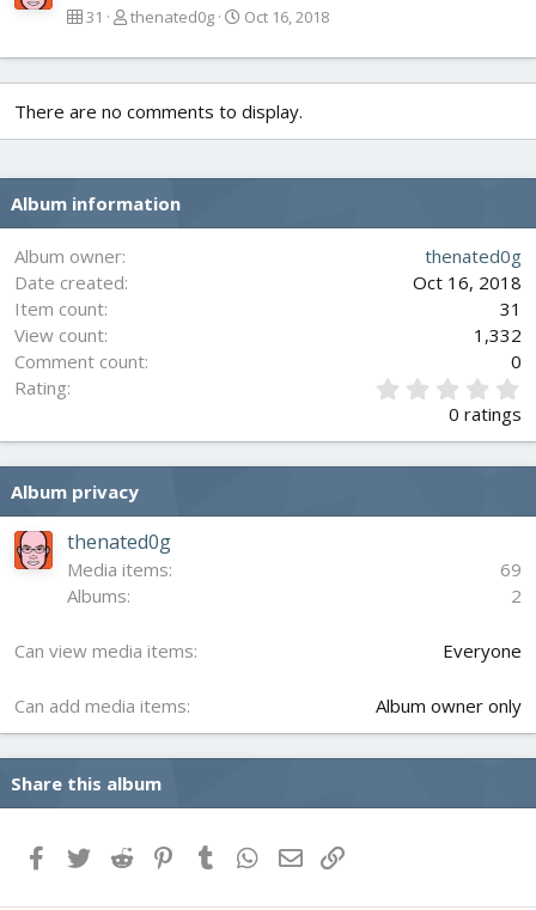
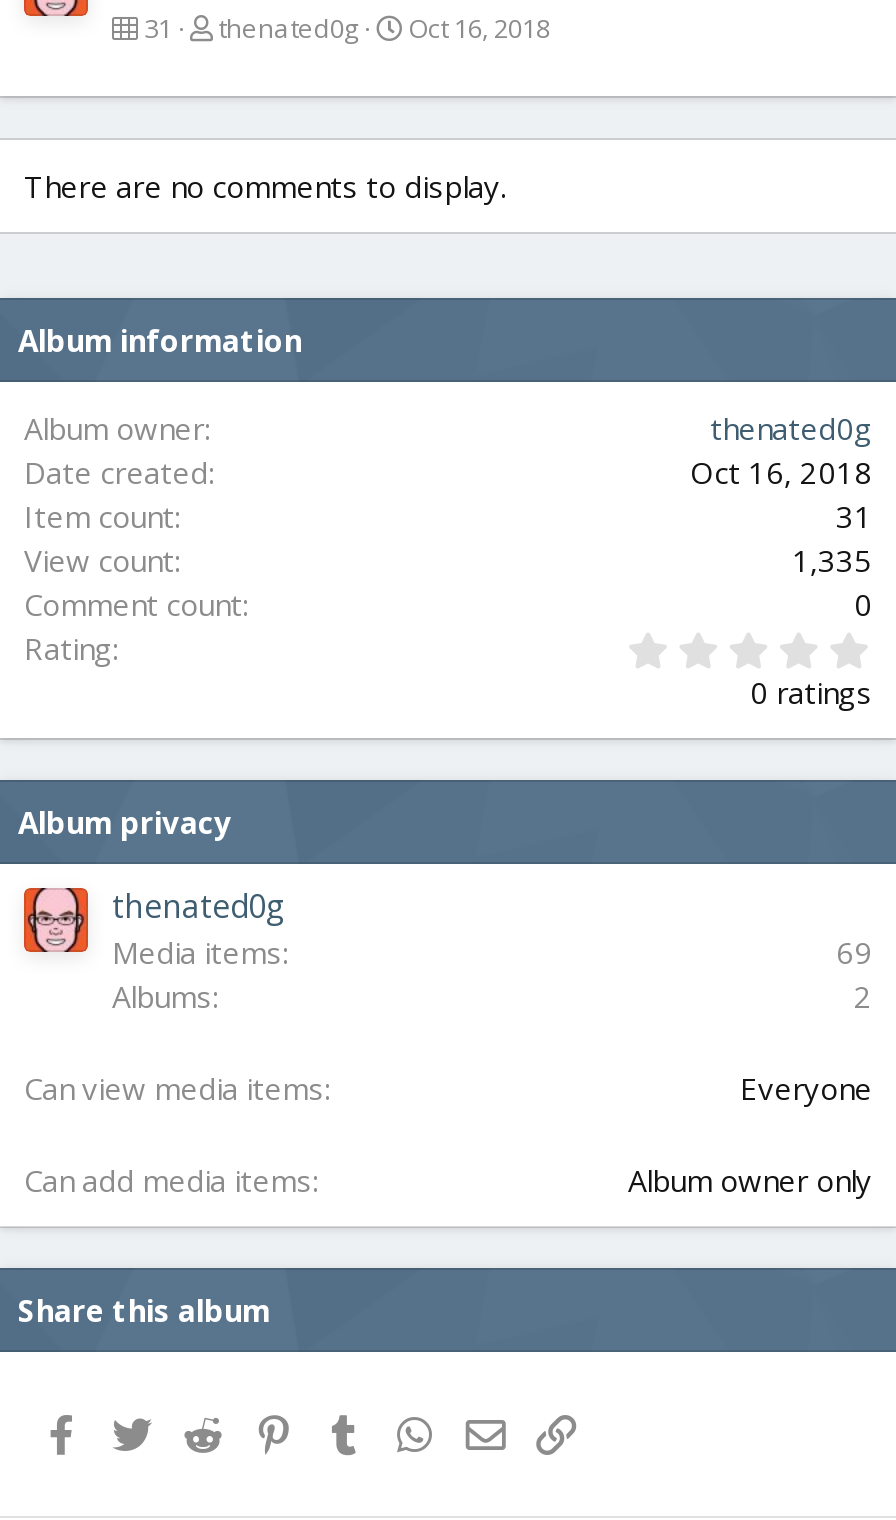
[474,323,522,347] 1,332 -> [792,540,872,580] 1,335

